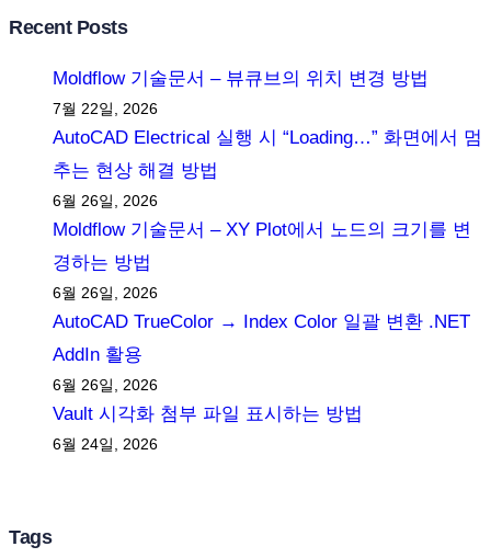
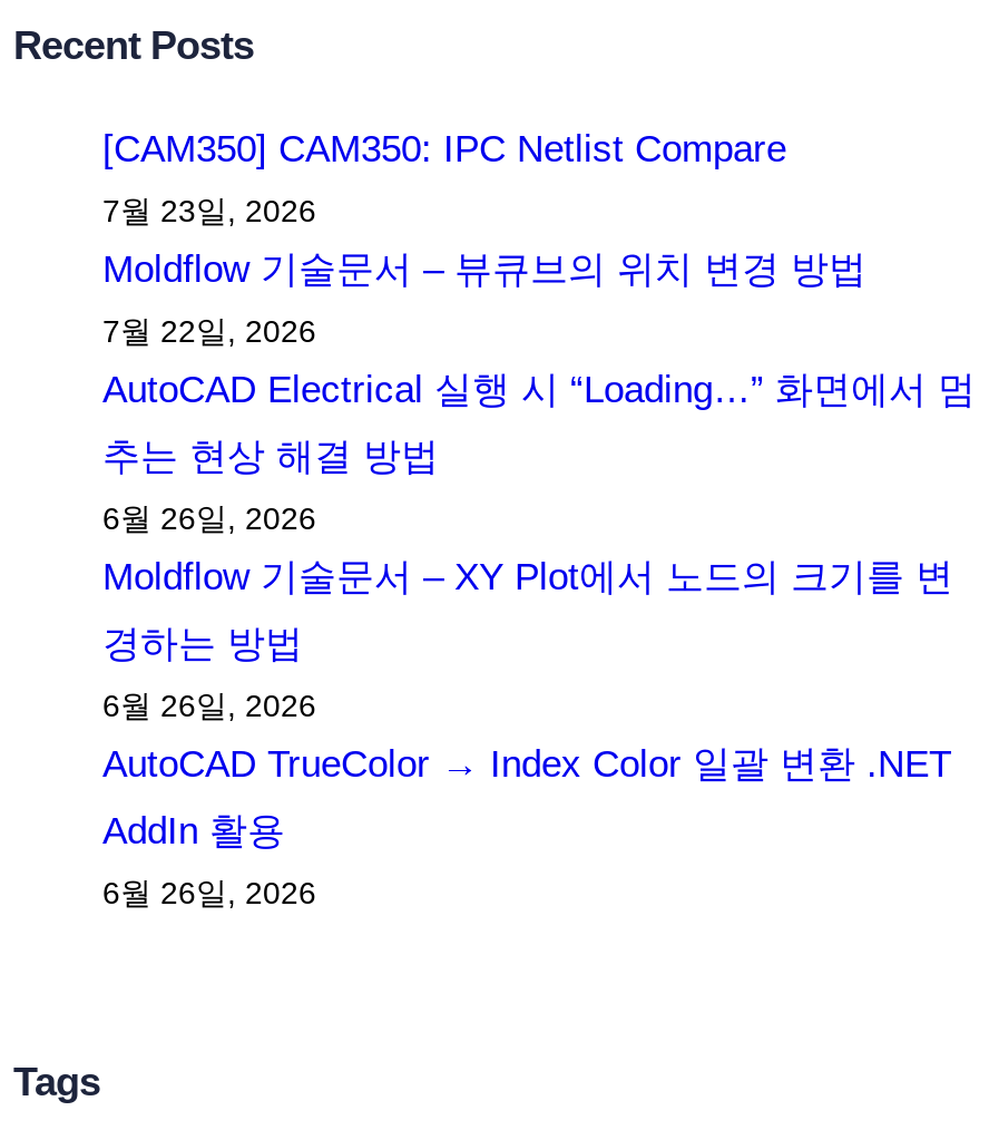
none -> [102,129,786,229] [CAM350] CAM350: IPC Netlist Compare | 7월 23일, 2026
moved [53,68,482,393] -> [102,249,976,911]: Moldflow 기술문서 – 뷰큐브의 위치 변경 방법 | 7월 22일, 2026 | AutoCAD Electrical 실행 시 “Loading…” 화면에서 멈 | ... | AddIn 활용 | 6월 26일, 2026
[53,403,363,453] Vault 시각화 첨부 파일 표시하는 방법 | 6월 24일, 2026 -> none

